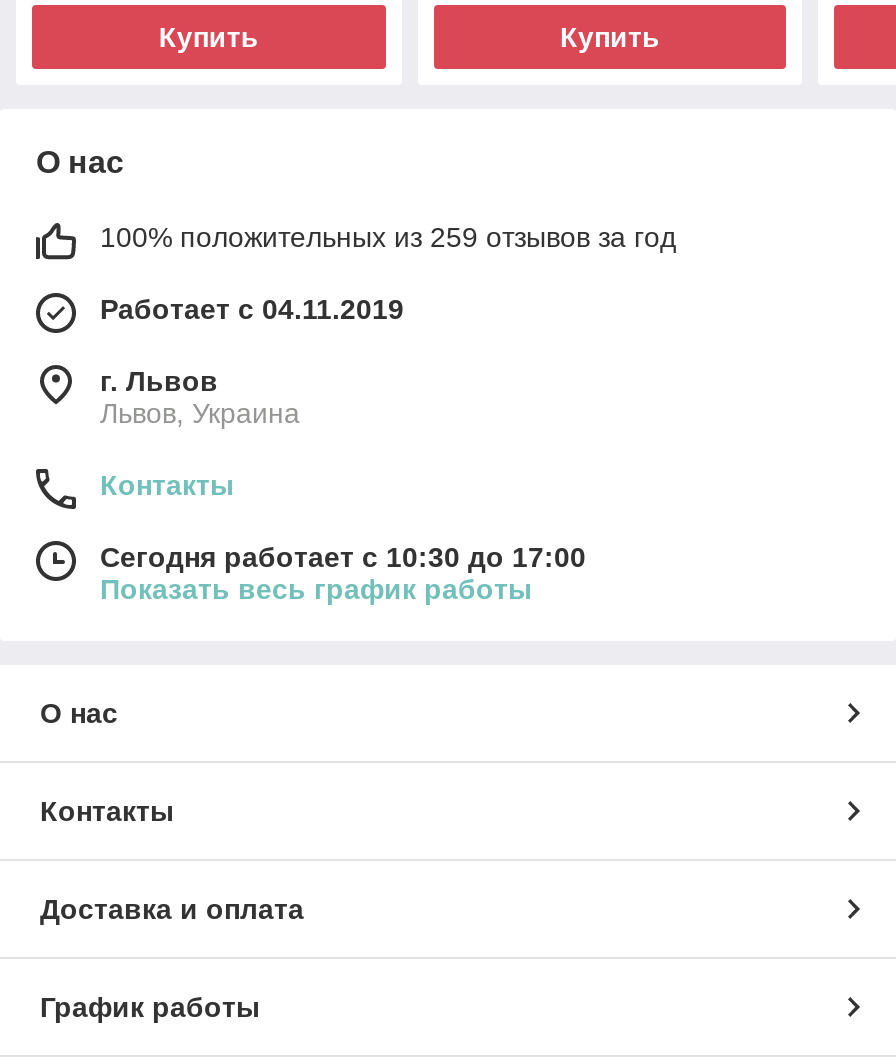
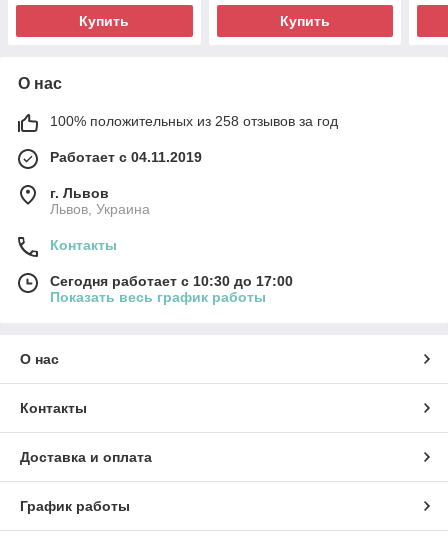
[100,222,676,254] 100% положительных из 259 отзывов за год -> [50,113,338,129] 100% положительных из 258 отзывов за год

